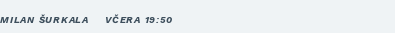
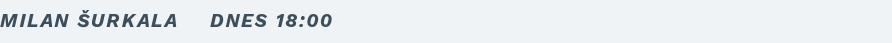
[0,14,172,25] MILAN ŠURKALA VČERA 19:50 -> [0,9,333,31] MILAN ŠURKALA DNES 18:00

